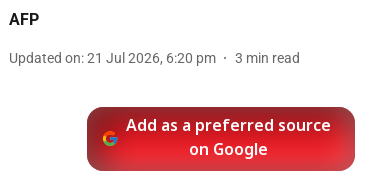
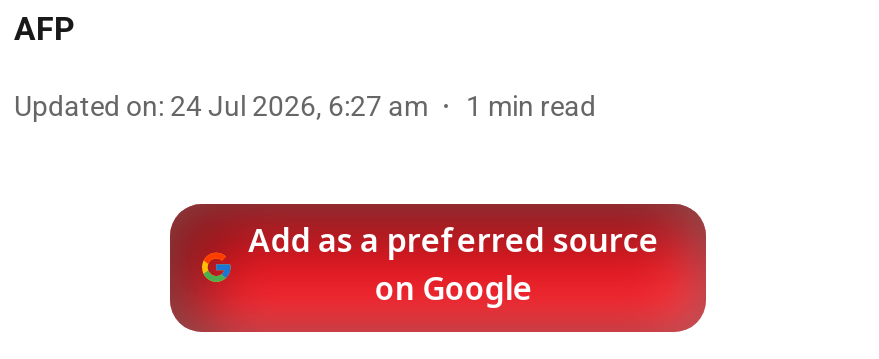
[9,50,216,66] Updated on: 21 Jul 2026, 6:20 pm -> [14,90,428,122] Updated on: 24 Jul 2026, 6:27 am
[235,50,300,66] 3 min read -> [466,90,596,122] 1 min read

